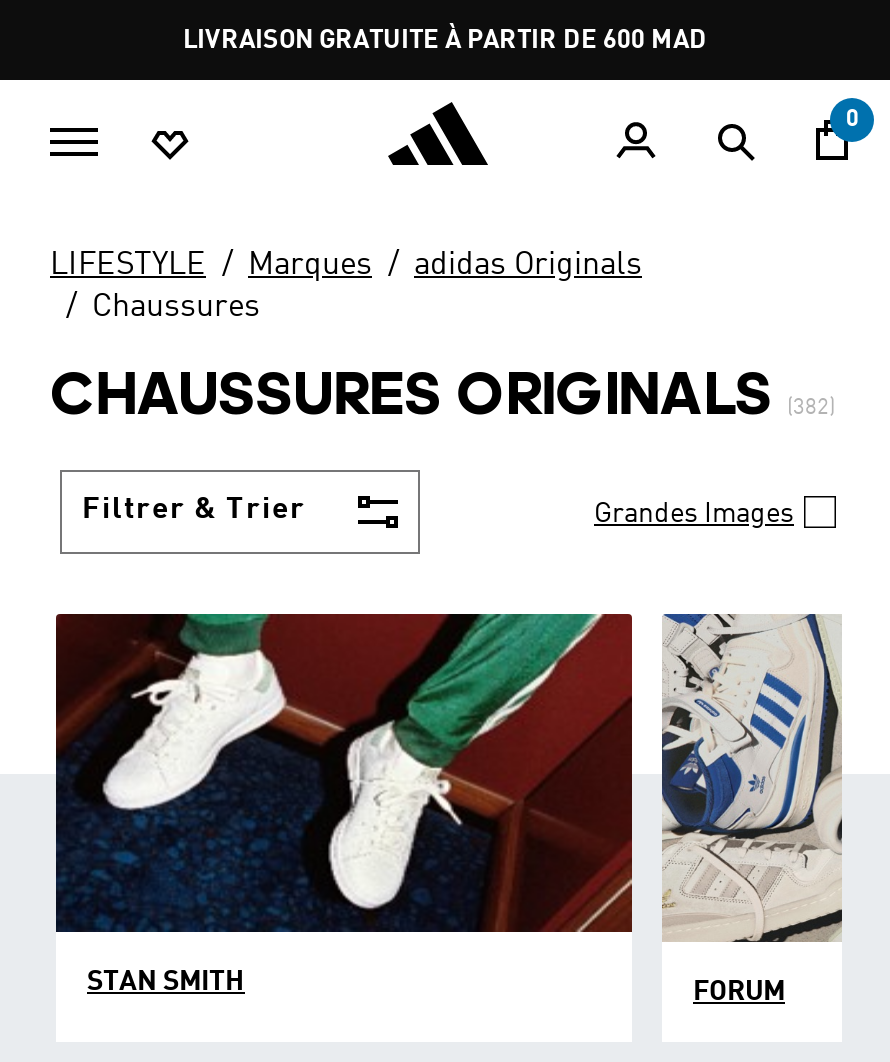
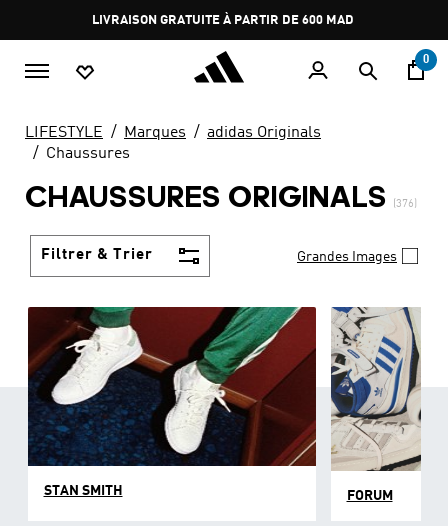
[50,368,835,430] CHAUSSURES ORIGINALS (382) -> [25,184,417,215] CHAUSSURES ORIGINALS (376)

